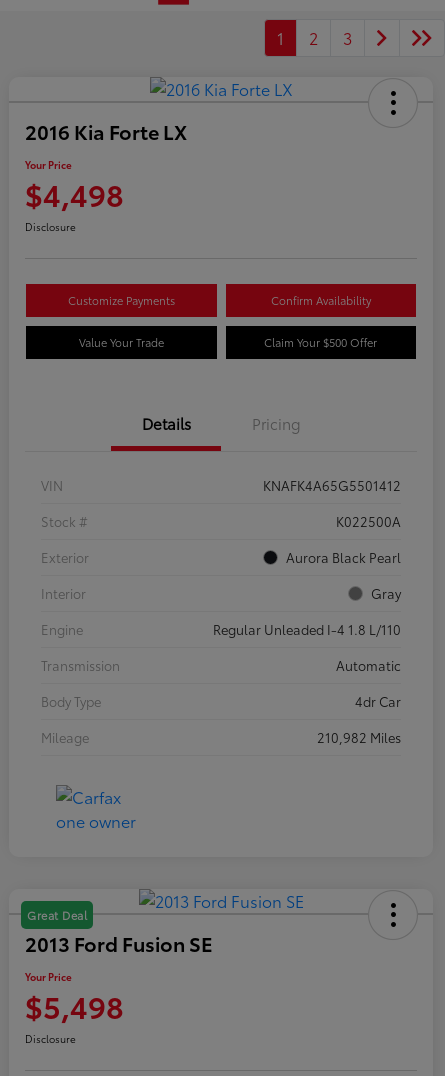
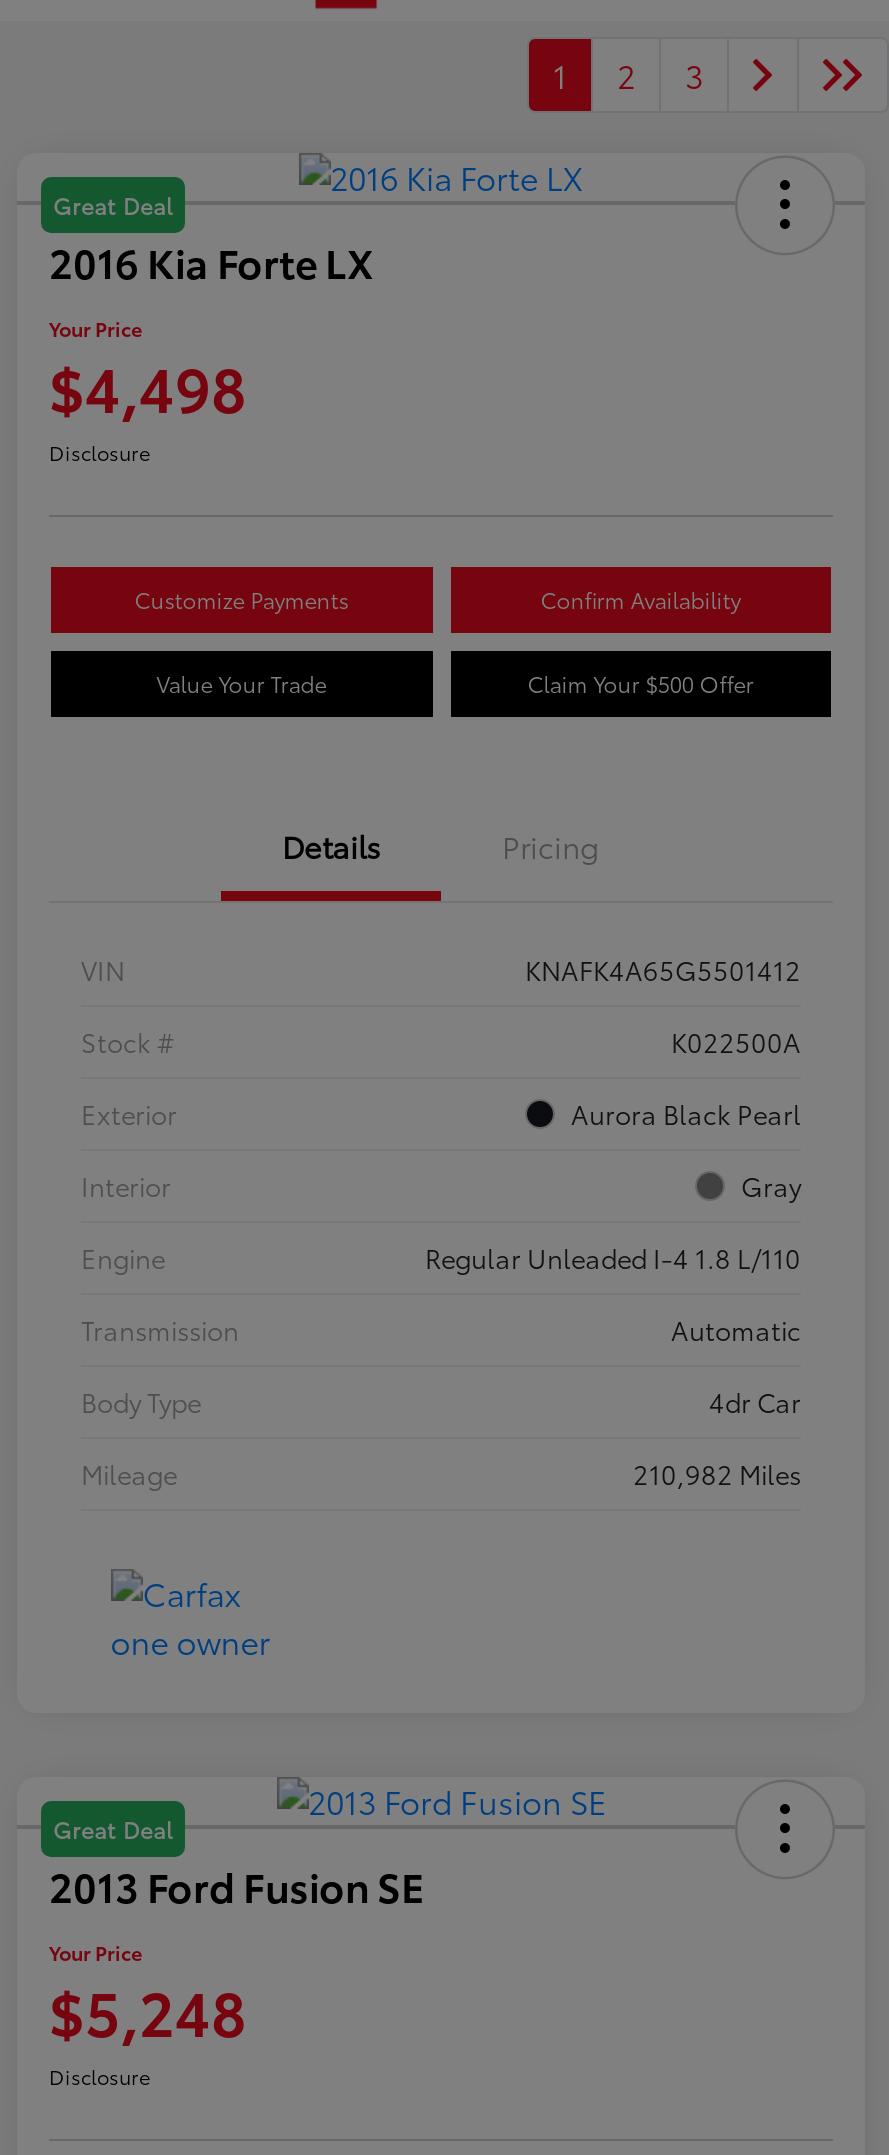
none -> [53,189,173,221] Great Deal
[25,984,124,1027] $5,498 -> [49,1967,247,2053] $5,248

